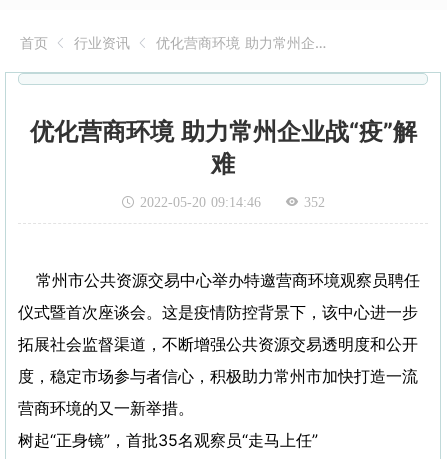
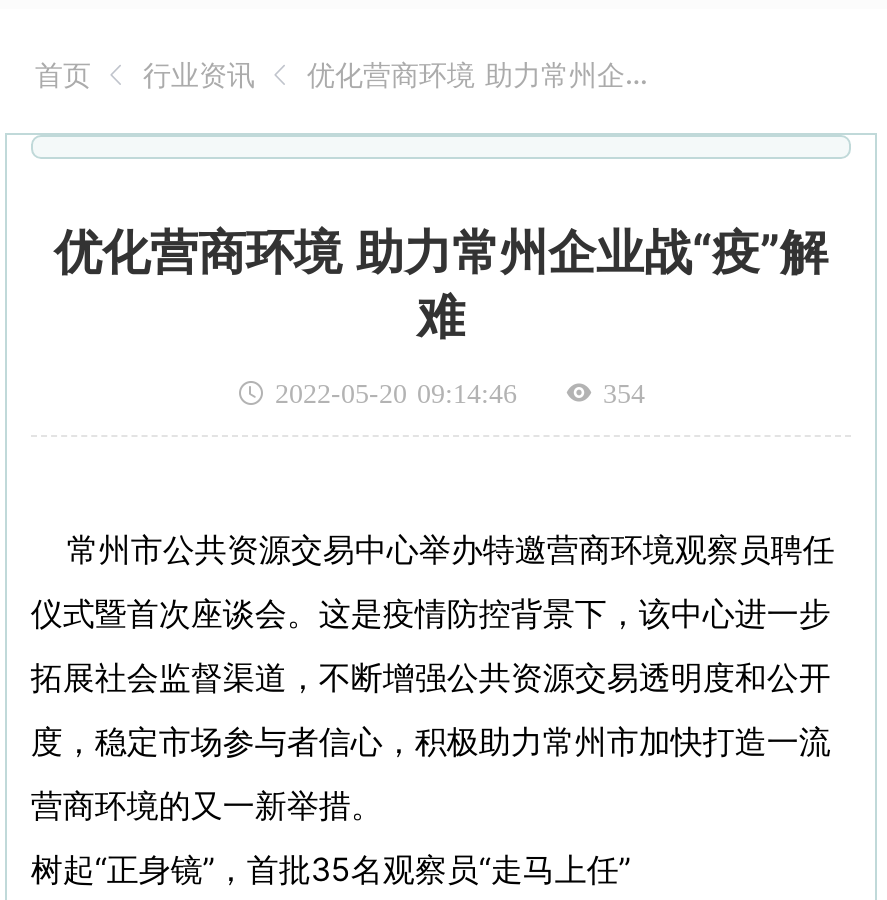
[304,195,325,209] 352 -> [603,380,645,408] 354

